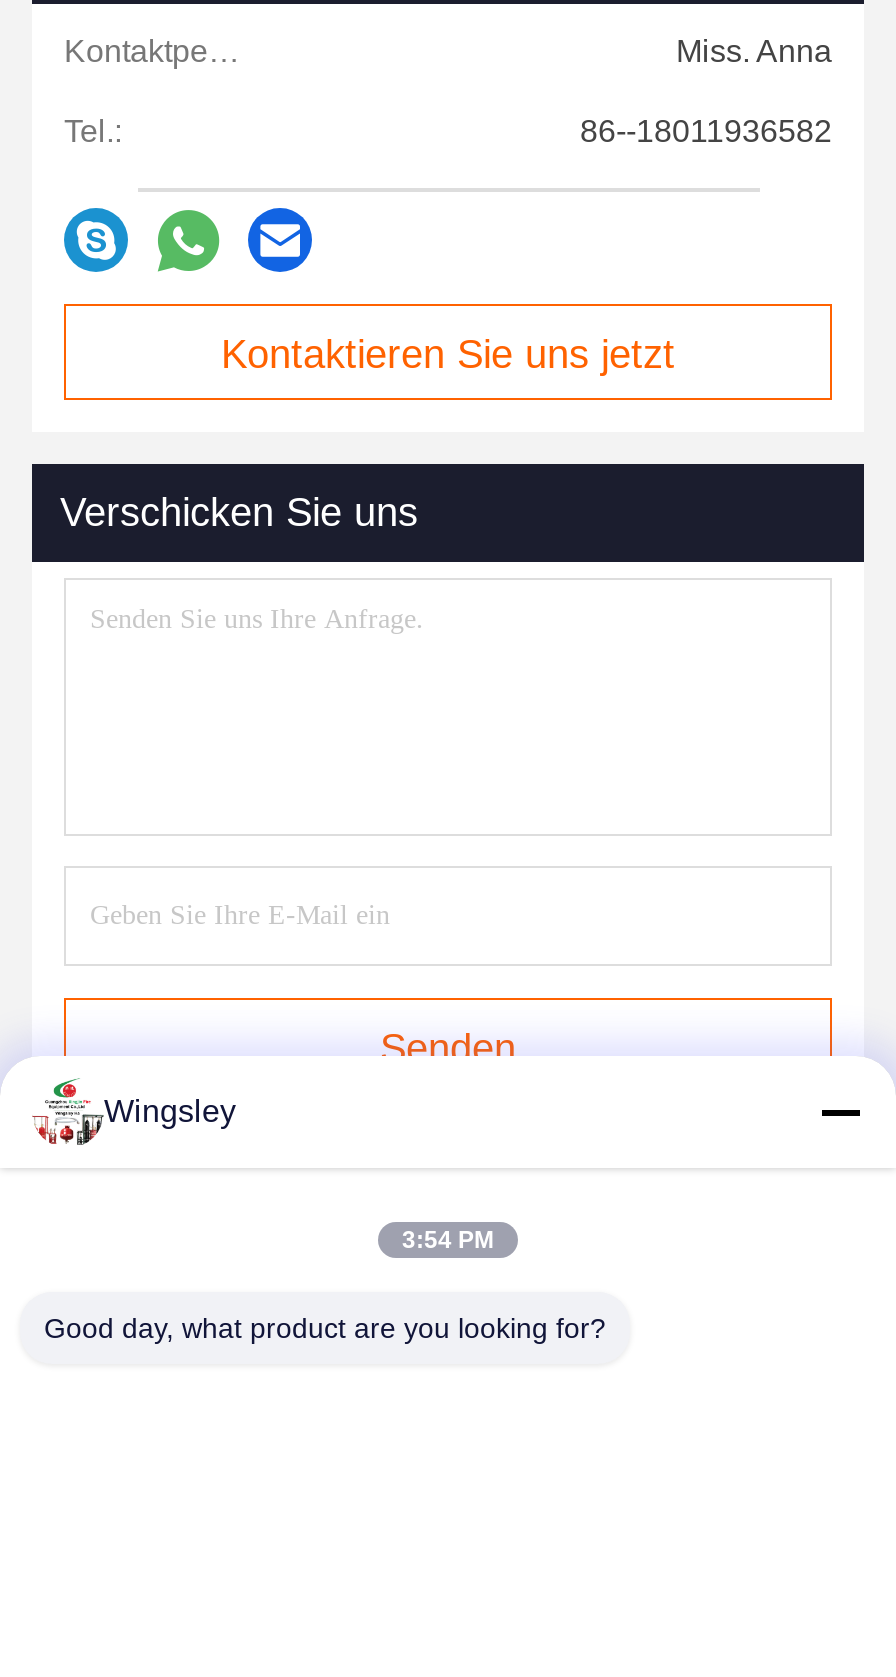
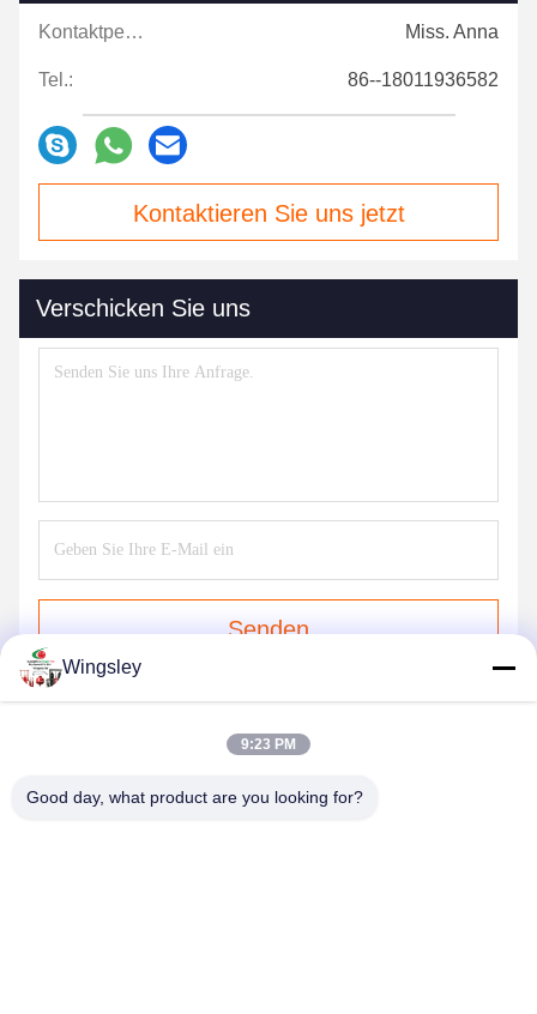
[402,1226,494,1254] 3:54 PM -> [241,736,296,753] 9:23 PM

